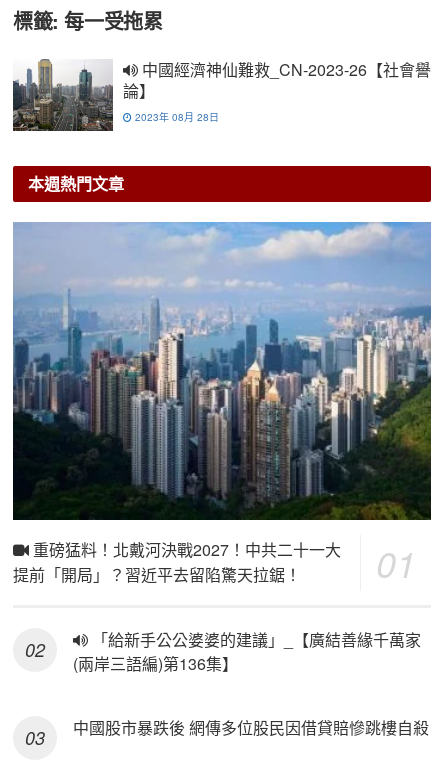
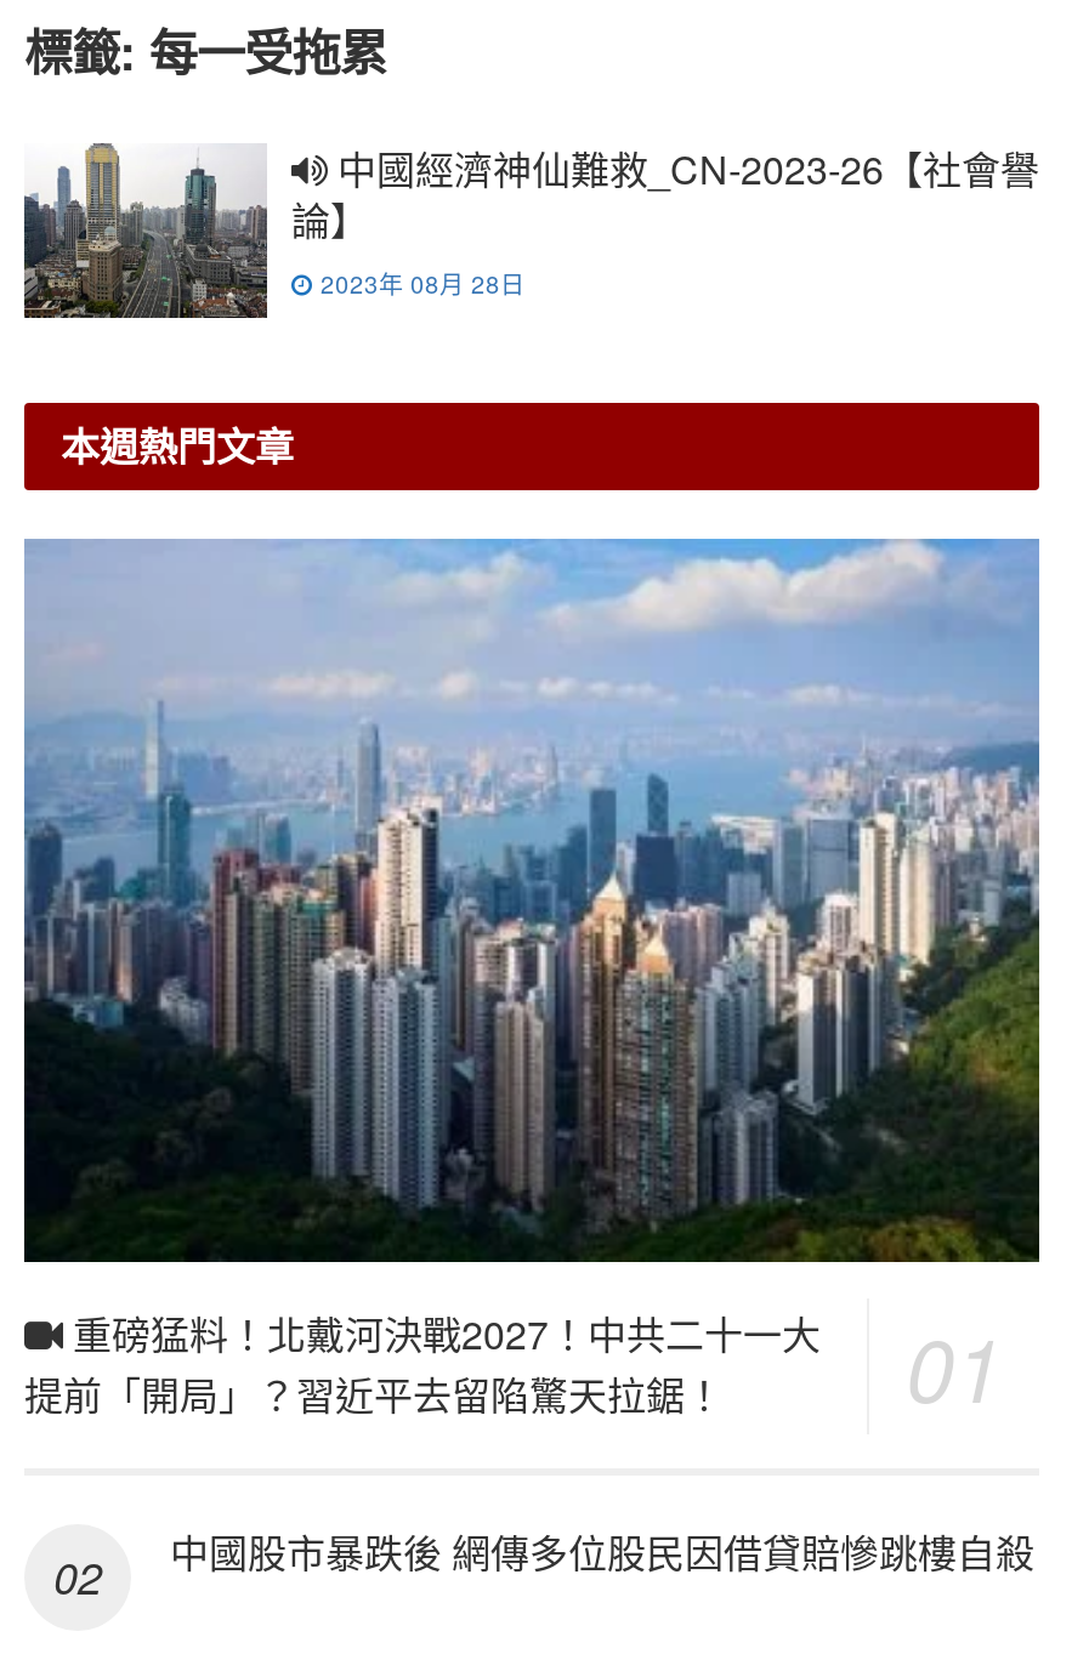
[73,628,421,675] 「給新手公公婆婆的建議」_【廣結善緣千萬家 | (兩岸三語編)第136集】 -> none

